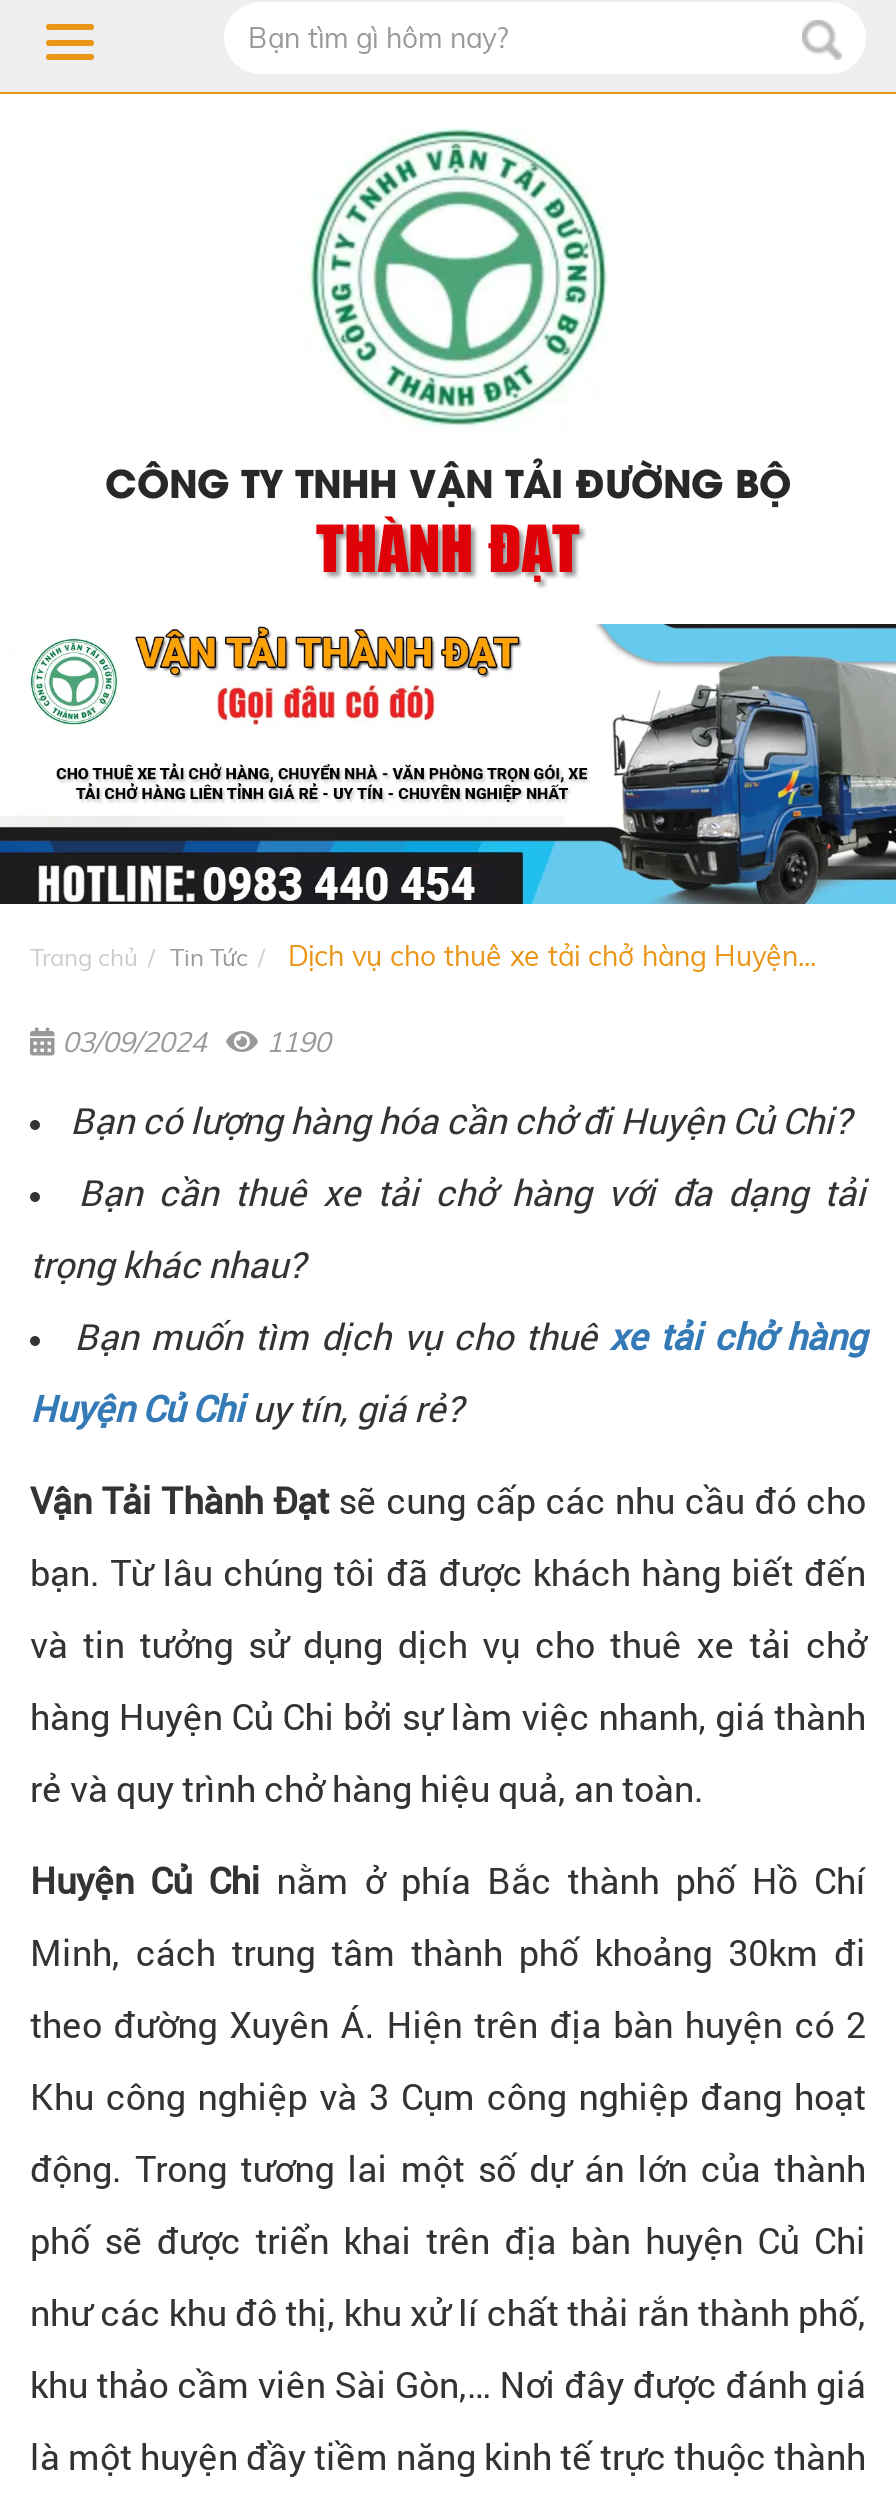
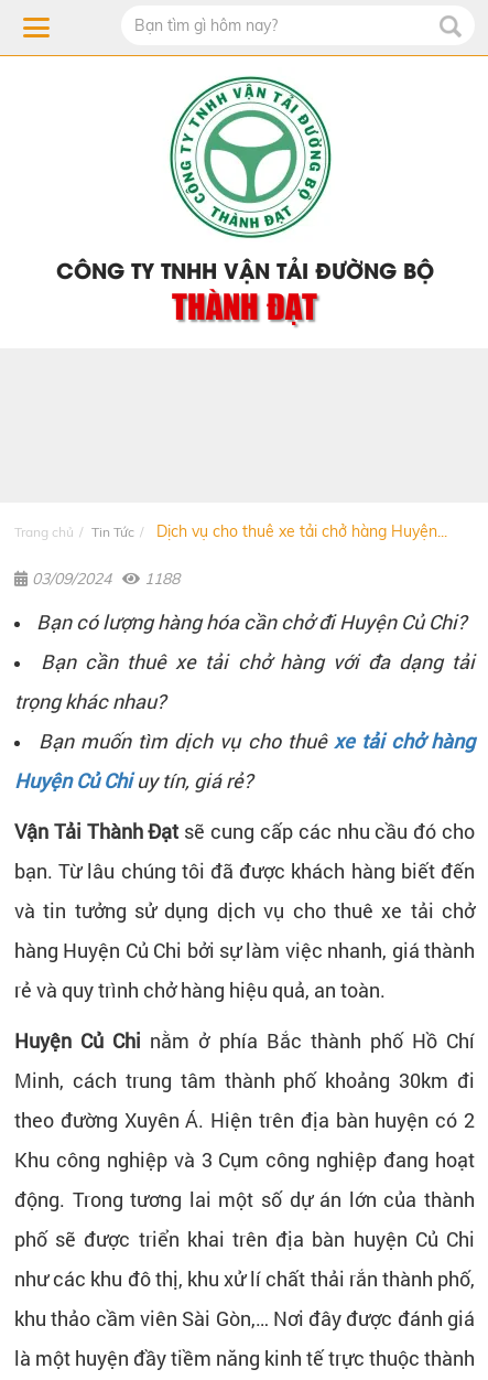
[6,622,890,906] [image] -> none
[54,1024,330,1060] 03/09/2024 1190 -> [28,569,180,589] 03/09/2024 1188

